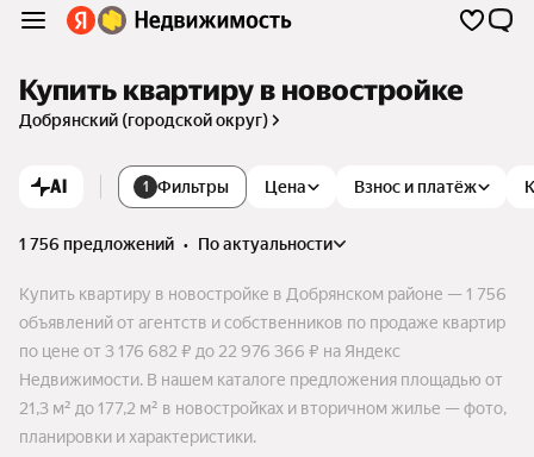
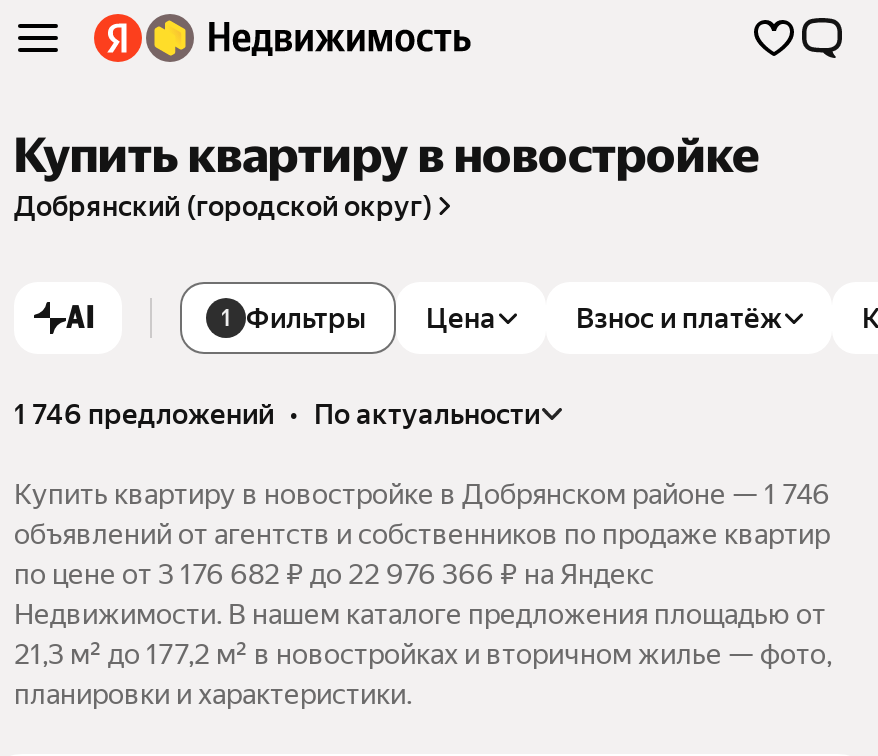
[19,234,333,253] 1 756 предложений • по актуальности -> [14,398,540,430] 1 746 предложений • по актуальности
[19,284,507,303] Купить квартиру в новостройке в Добрянском районе — 1 756 -> [14,478,830,510] Купить квартиру в новостройке в Добрянском районе — 1 746

